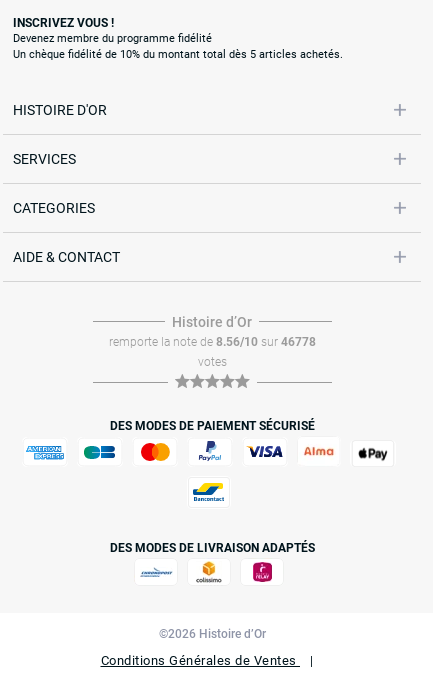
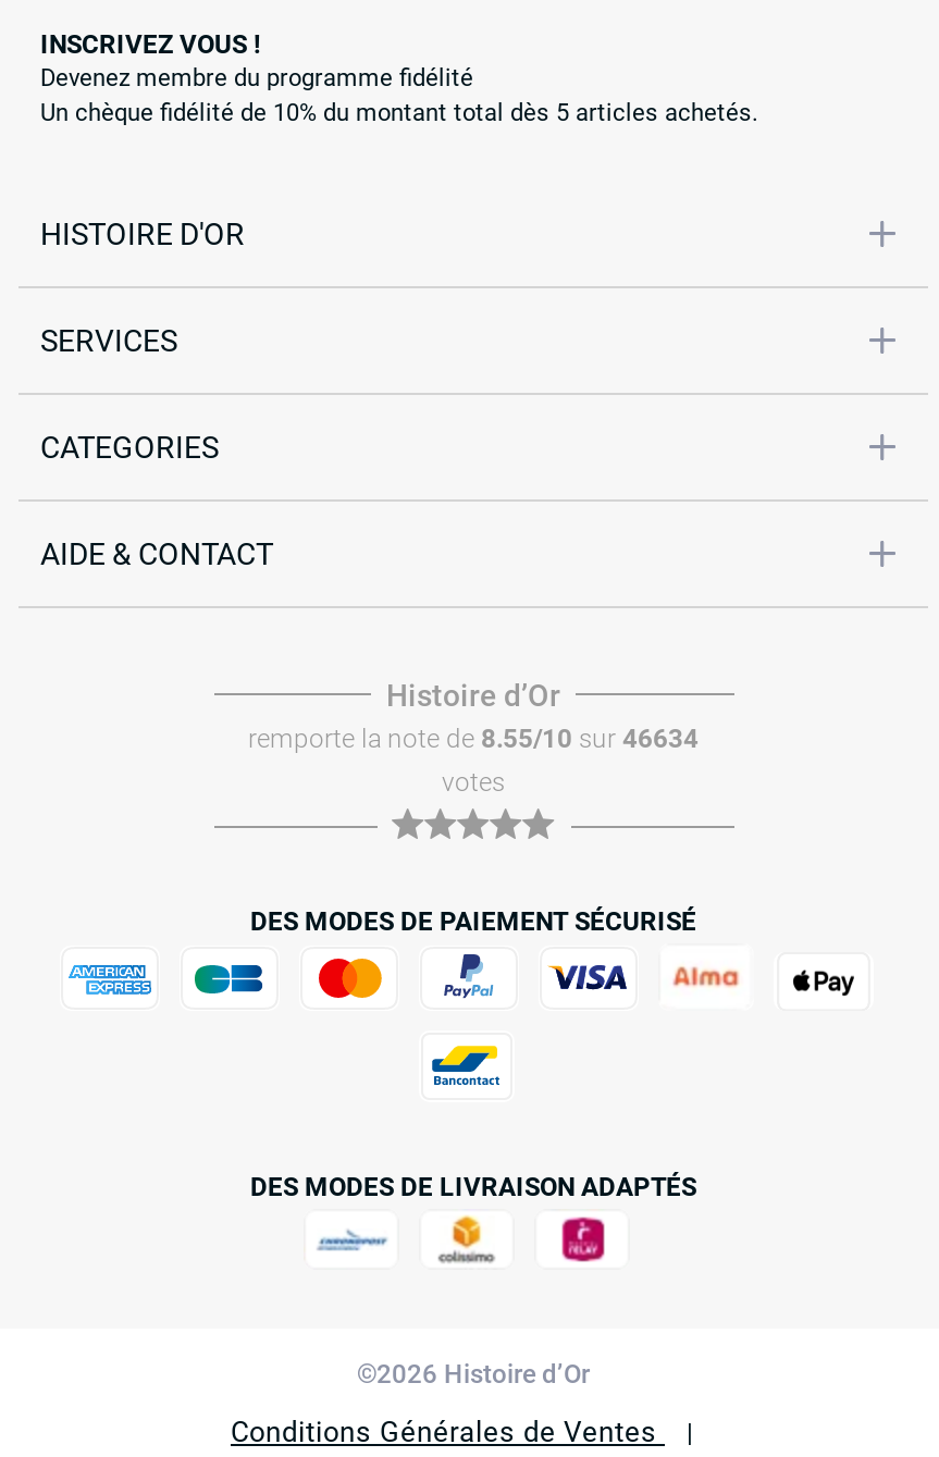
[108,335,315,349] remporte la note de 8.56/10 sur 46778 -> [248,723,699,754] remporte la note de 8.55/10 sur 46634

